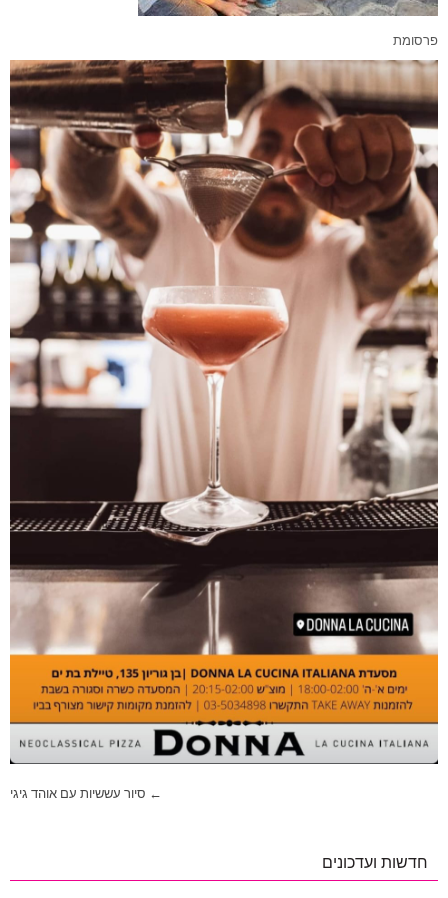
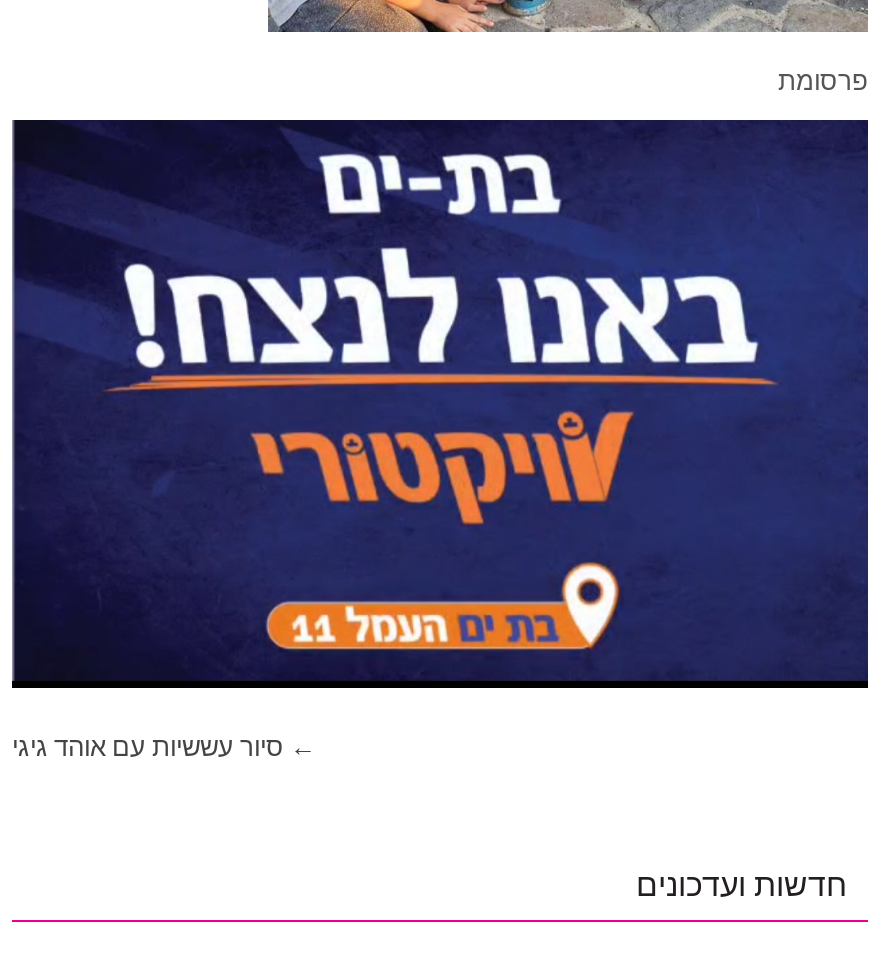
[9,59,439,765] [image] -> [10,118,870,688] [image]

